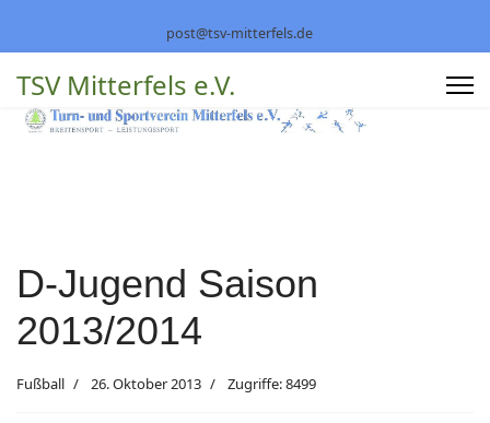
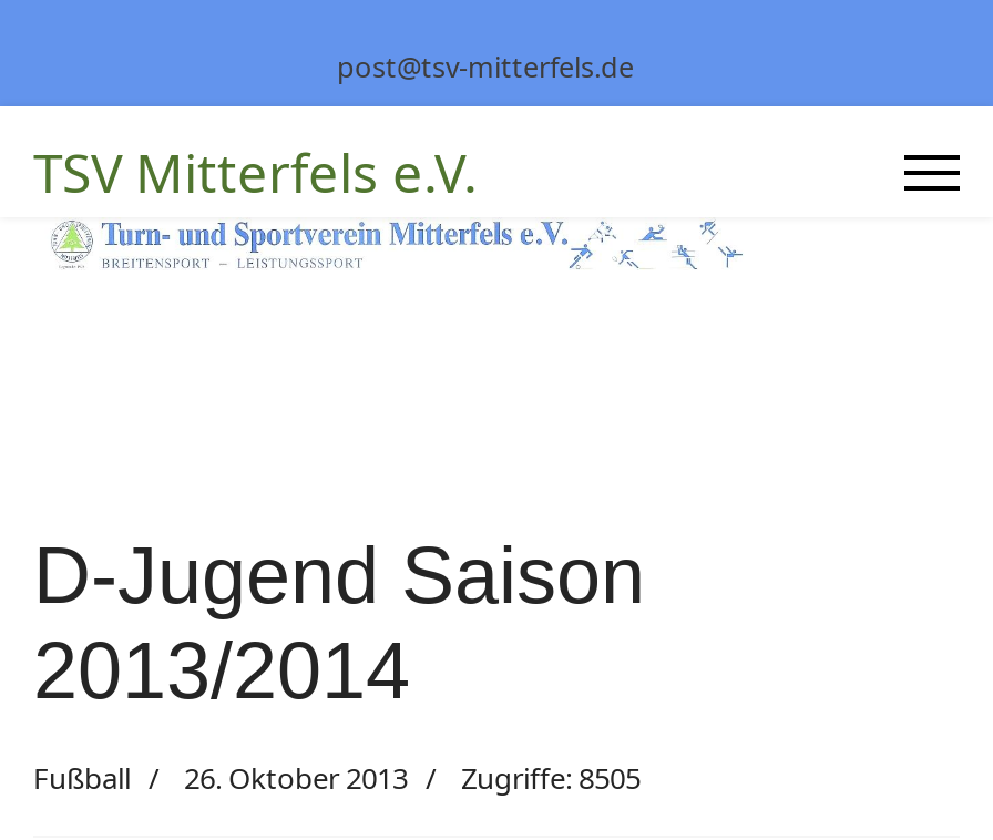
[16,373,316,393] Fußball 26. Oktober 2013 Zugriffe: 8499 -> [33,757,641,797] Fußball 26. Oktober 2013 Zugriffe: 8505

